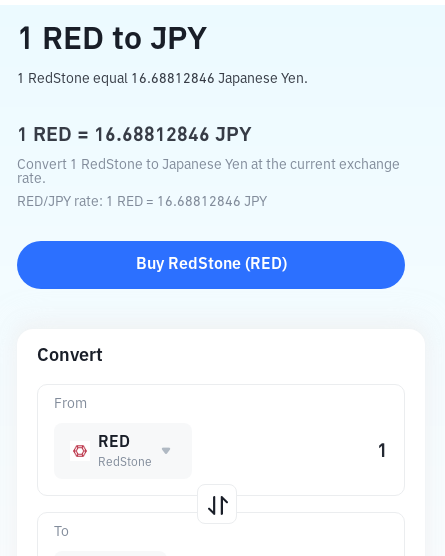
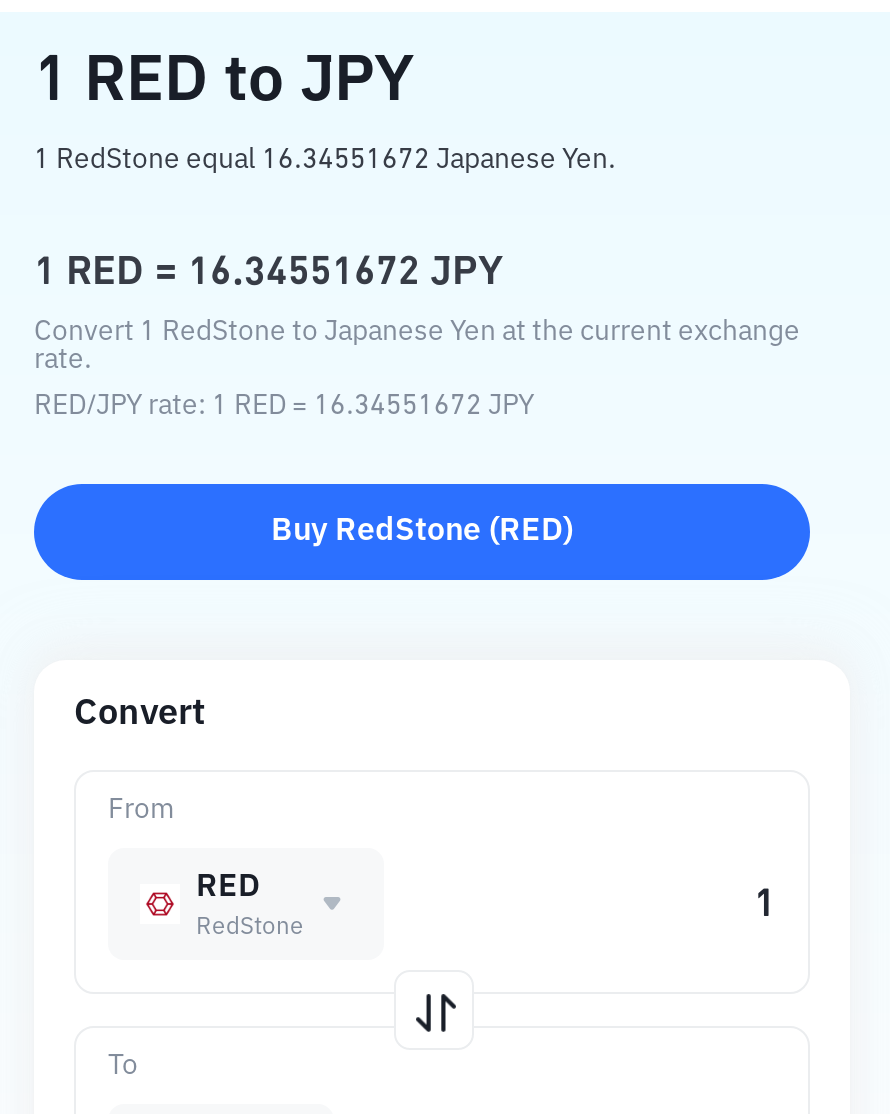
[17,72,308,86] 1 RedStone equal 16.68812846 Japanese Yen. -> [34,146,616,174] 1 RedStone equal 16.34551672 Japanese Yen.
[17,125,252,145] 1 RED = 16.68812846 JPY -> [34,252,504,292] 1 RED = 16.34551672 JPY
[17,195,267,209] RED/JPY rate: 1 RED = 16.68812846 JPY -> [34,392,534,420] RED/JPY rate: 1 RED = 16.34551672 JPY

